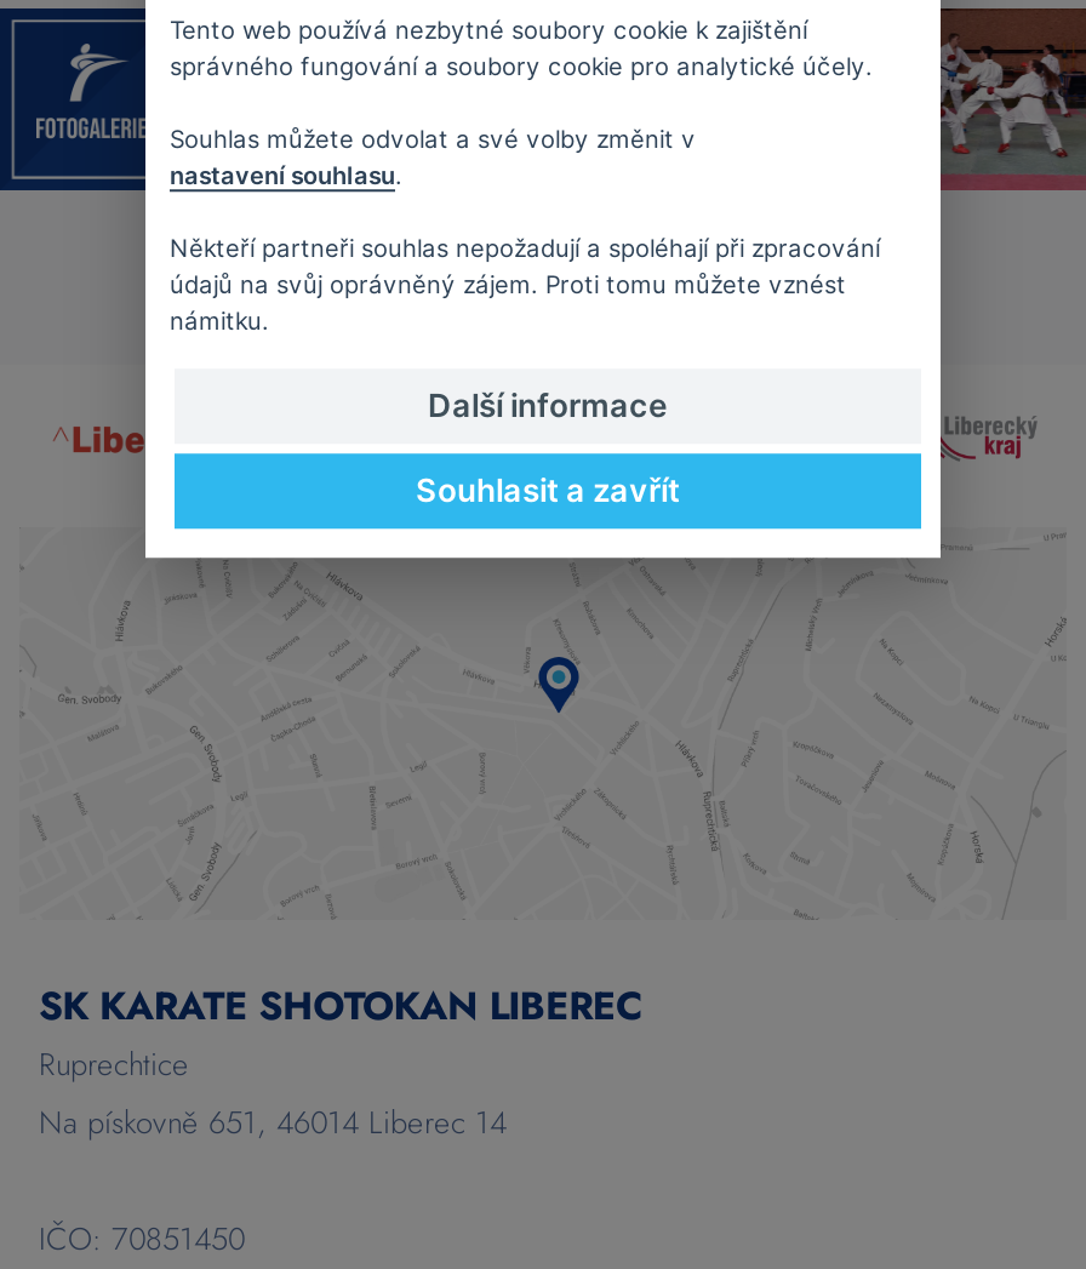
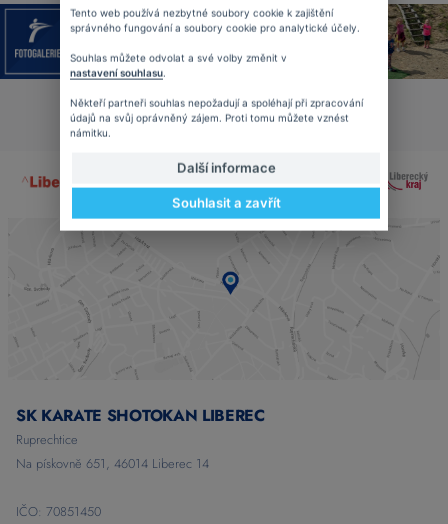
[941,11,1079,190] [image] -> [388,5,445,79] [image]

